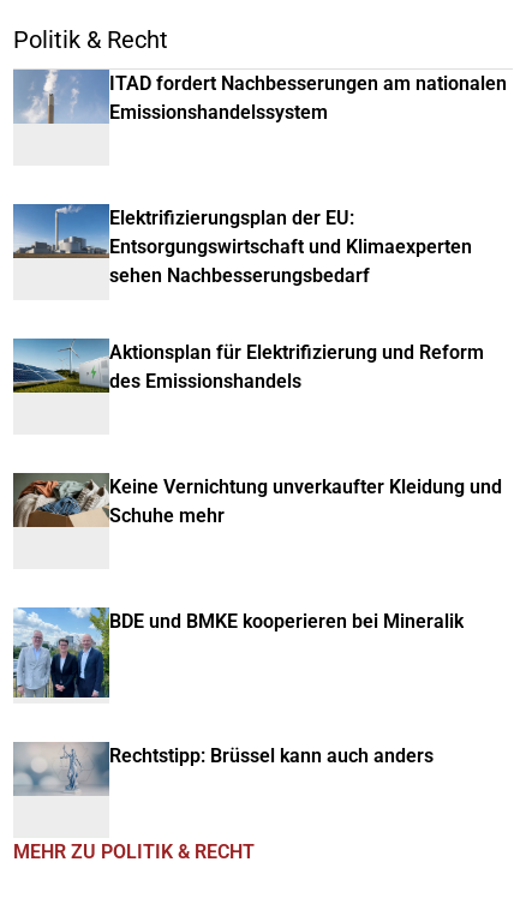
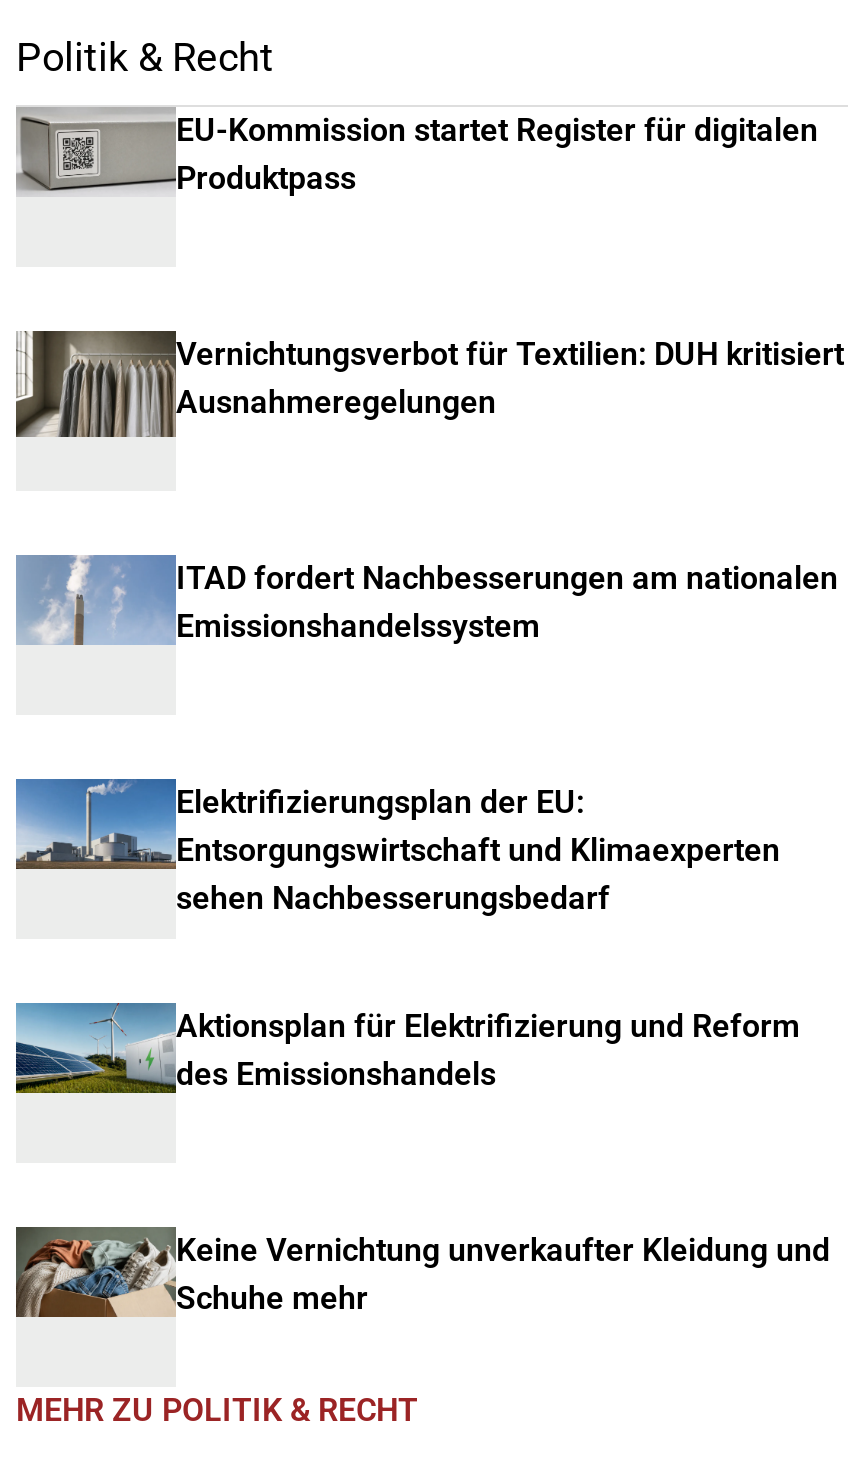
none -> [14,329,844,439] [image] | Vernichtungsverbot für Textilien: DUH kritisiert | Ausnahmeregelungen
none -> [16,107,818,197] [image] | EU-Kommission startet Register für digitalen | Produktpass
moved [13,70,507,527] -> [16,555,838,1317]: [image] | ITAD fordert Nachbesserungen am nationalen | Emissionshandelssystem | ... | Keine Vernichtung unverkaufter Kleidung und | Schuhe mehr
[12,607,464,699] [image] | BDE und BMKE kooperieren bei Mineralik -> none
[12,742,434,796] [image] | Rechtstipp: Brüssel kann auch anders -> none

